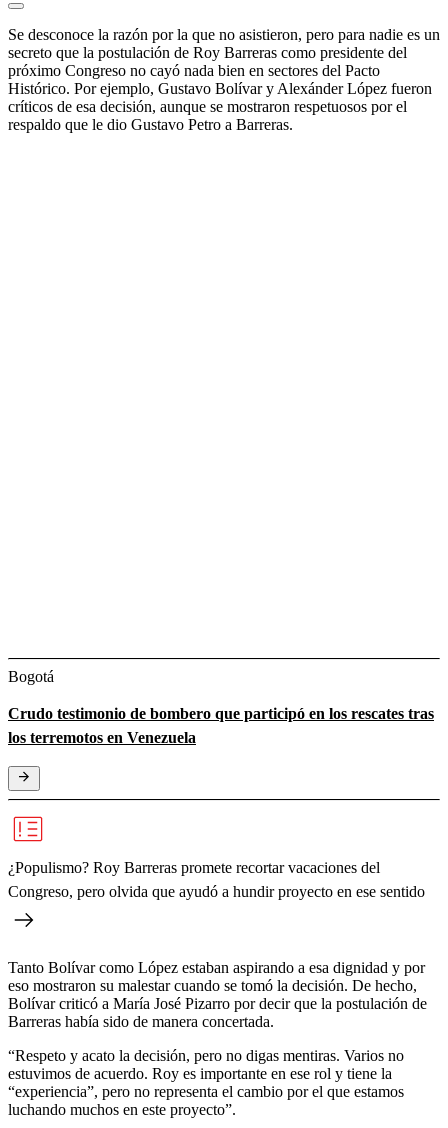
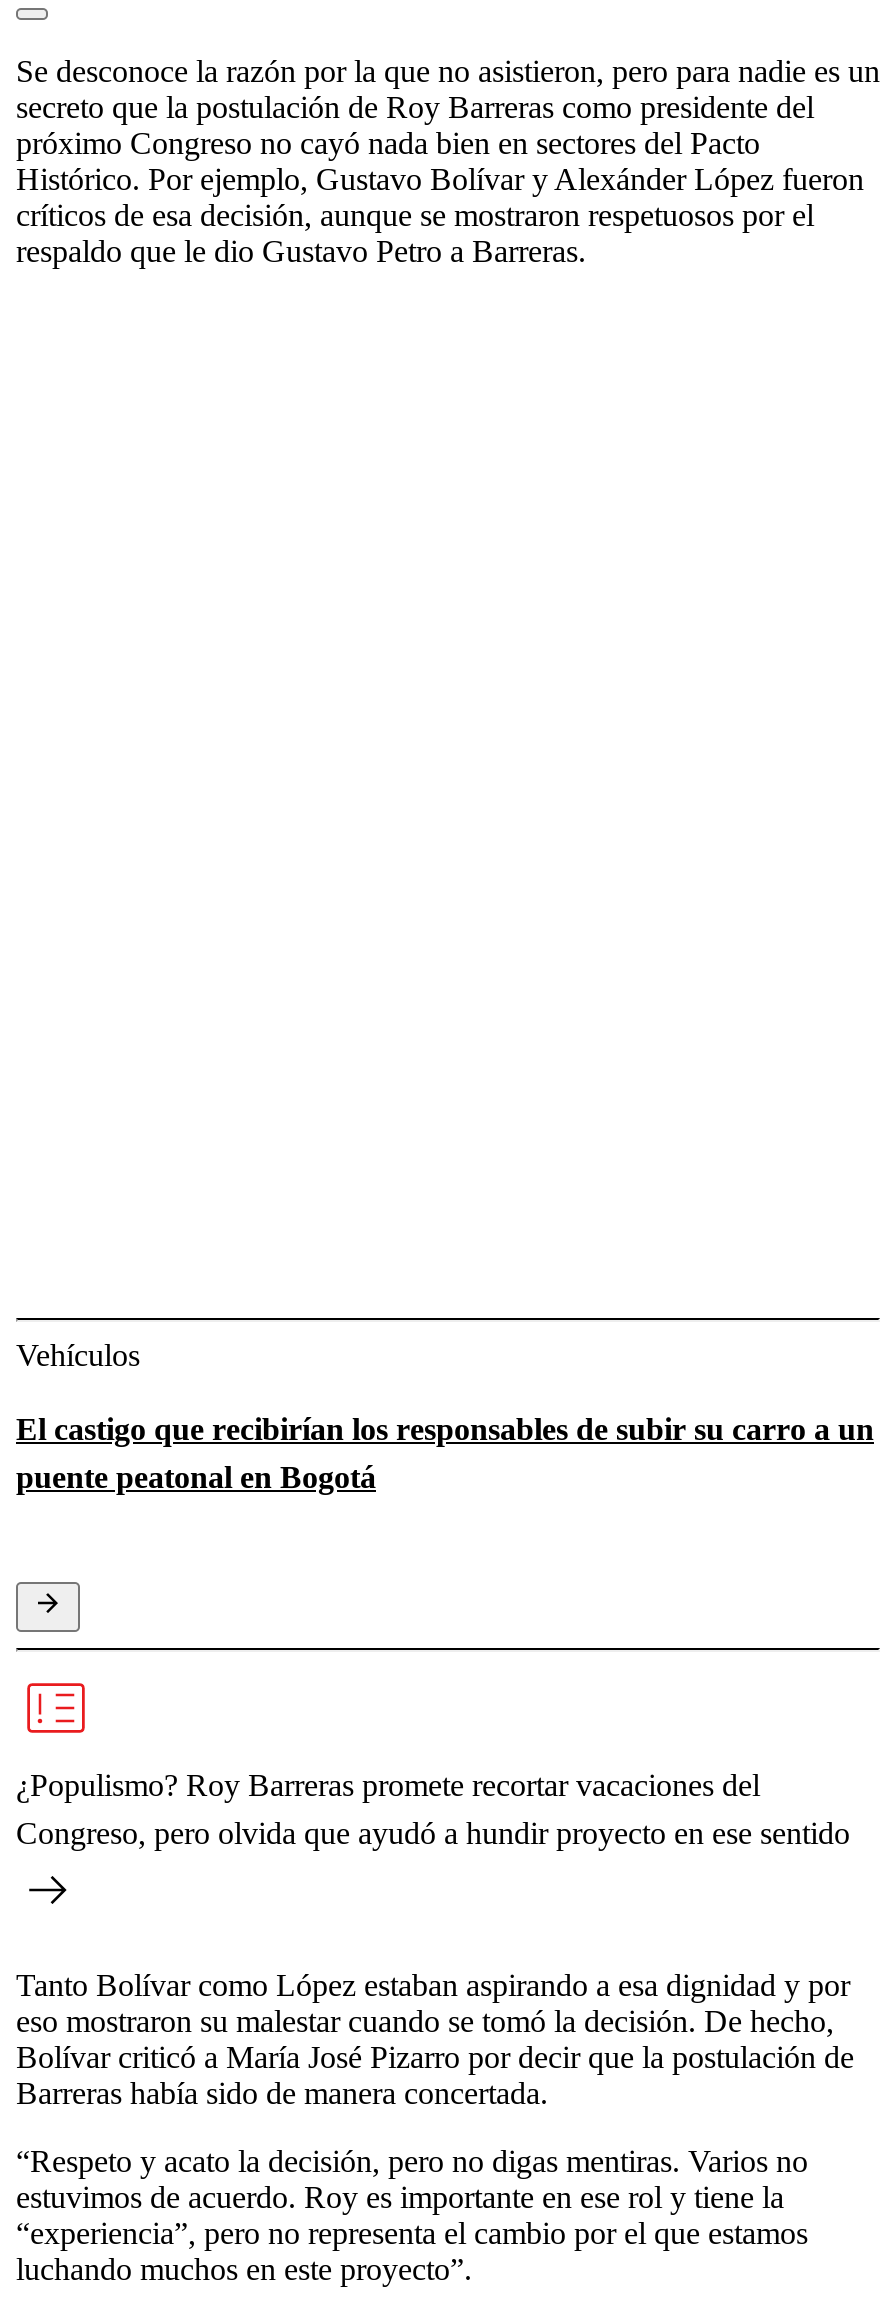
[8,668,54,685] Bogotá -> [16,1337,140,1371] Vehículos
[8,705,434,746] Crudo testimonio de bombero que participó en los rescates tras | los terremotos en Venezuela -> [16,1411,874,1493] El castigo que recibirían los responsables de subir su carro a un | puente peatonal en Bogotá

